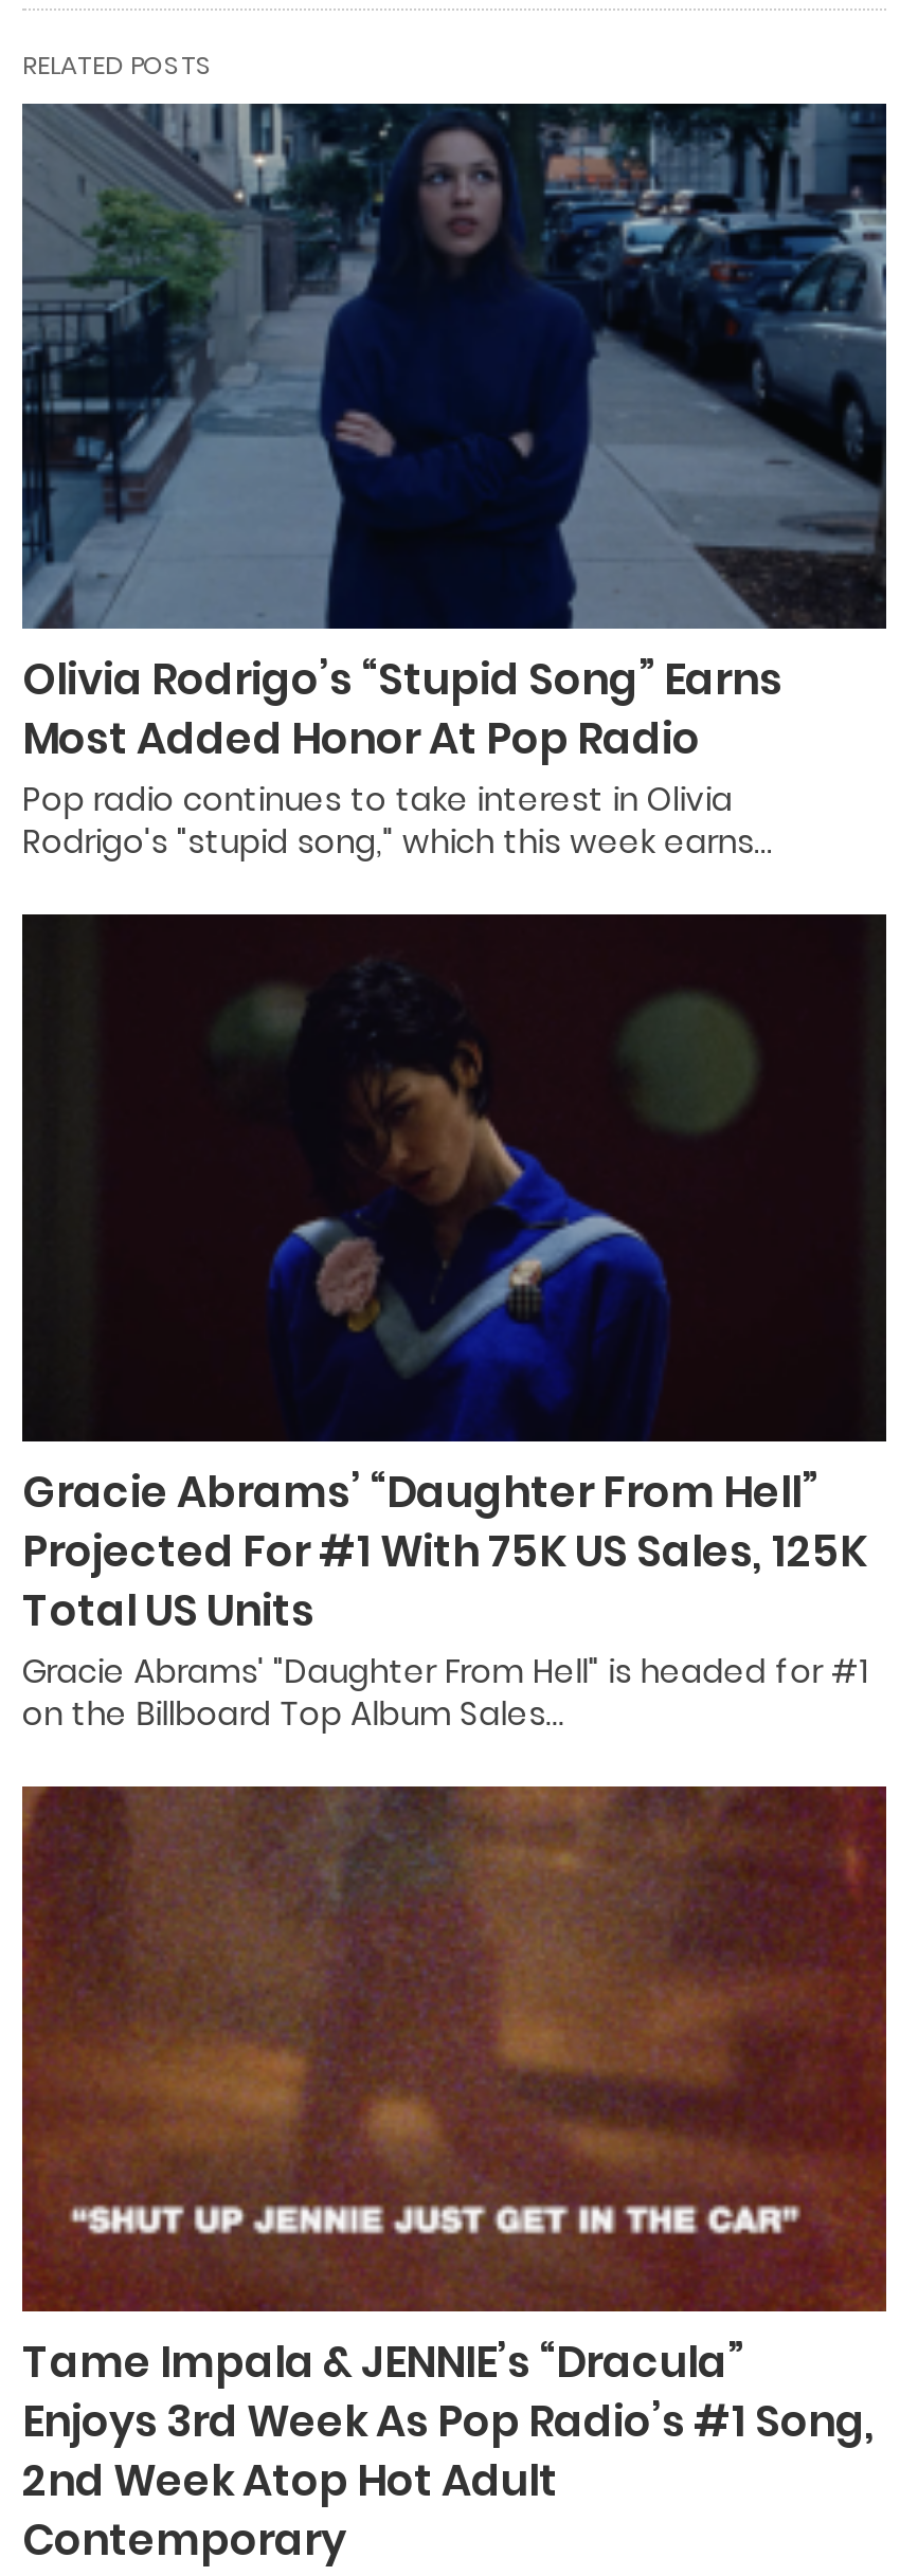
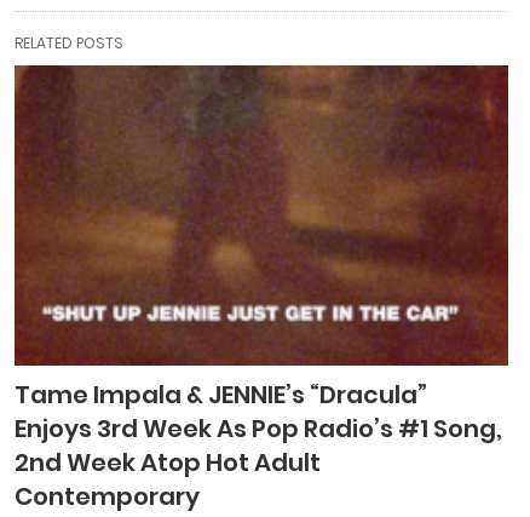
[20,102,888,864] [image] | Olivia Rodrigo’s “Stupid Song” Earns | Most Added Honor At Pop Radio | Pop radio continues to take interest in Olivia | Rodrigo's "stupid song," which this week earns… -> none
[20,912,888,1735] [image] | Gracie Abrams’ “Daughter From Hell” | Projected For #1 With 75K US Sales, 125K | Total US Units | Gracie Abrams' "Daughter From Hell" is headed for #1 | on the Billboard Top Album Sales… -> none

